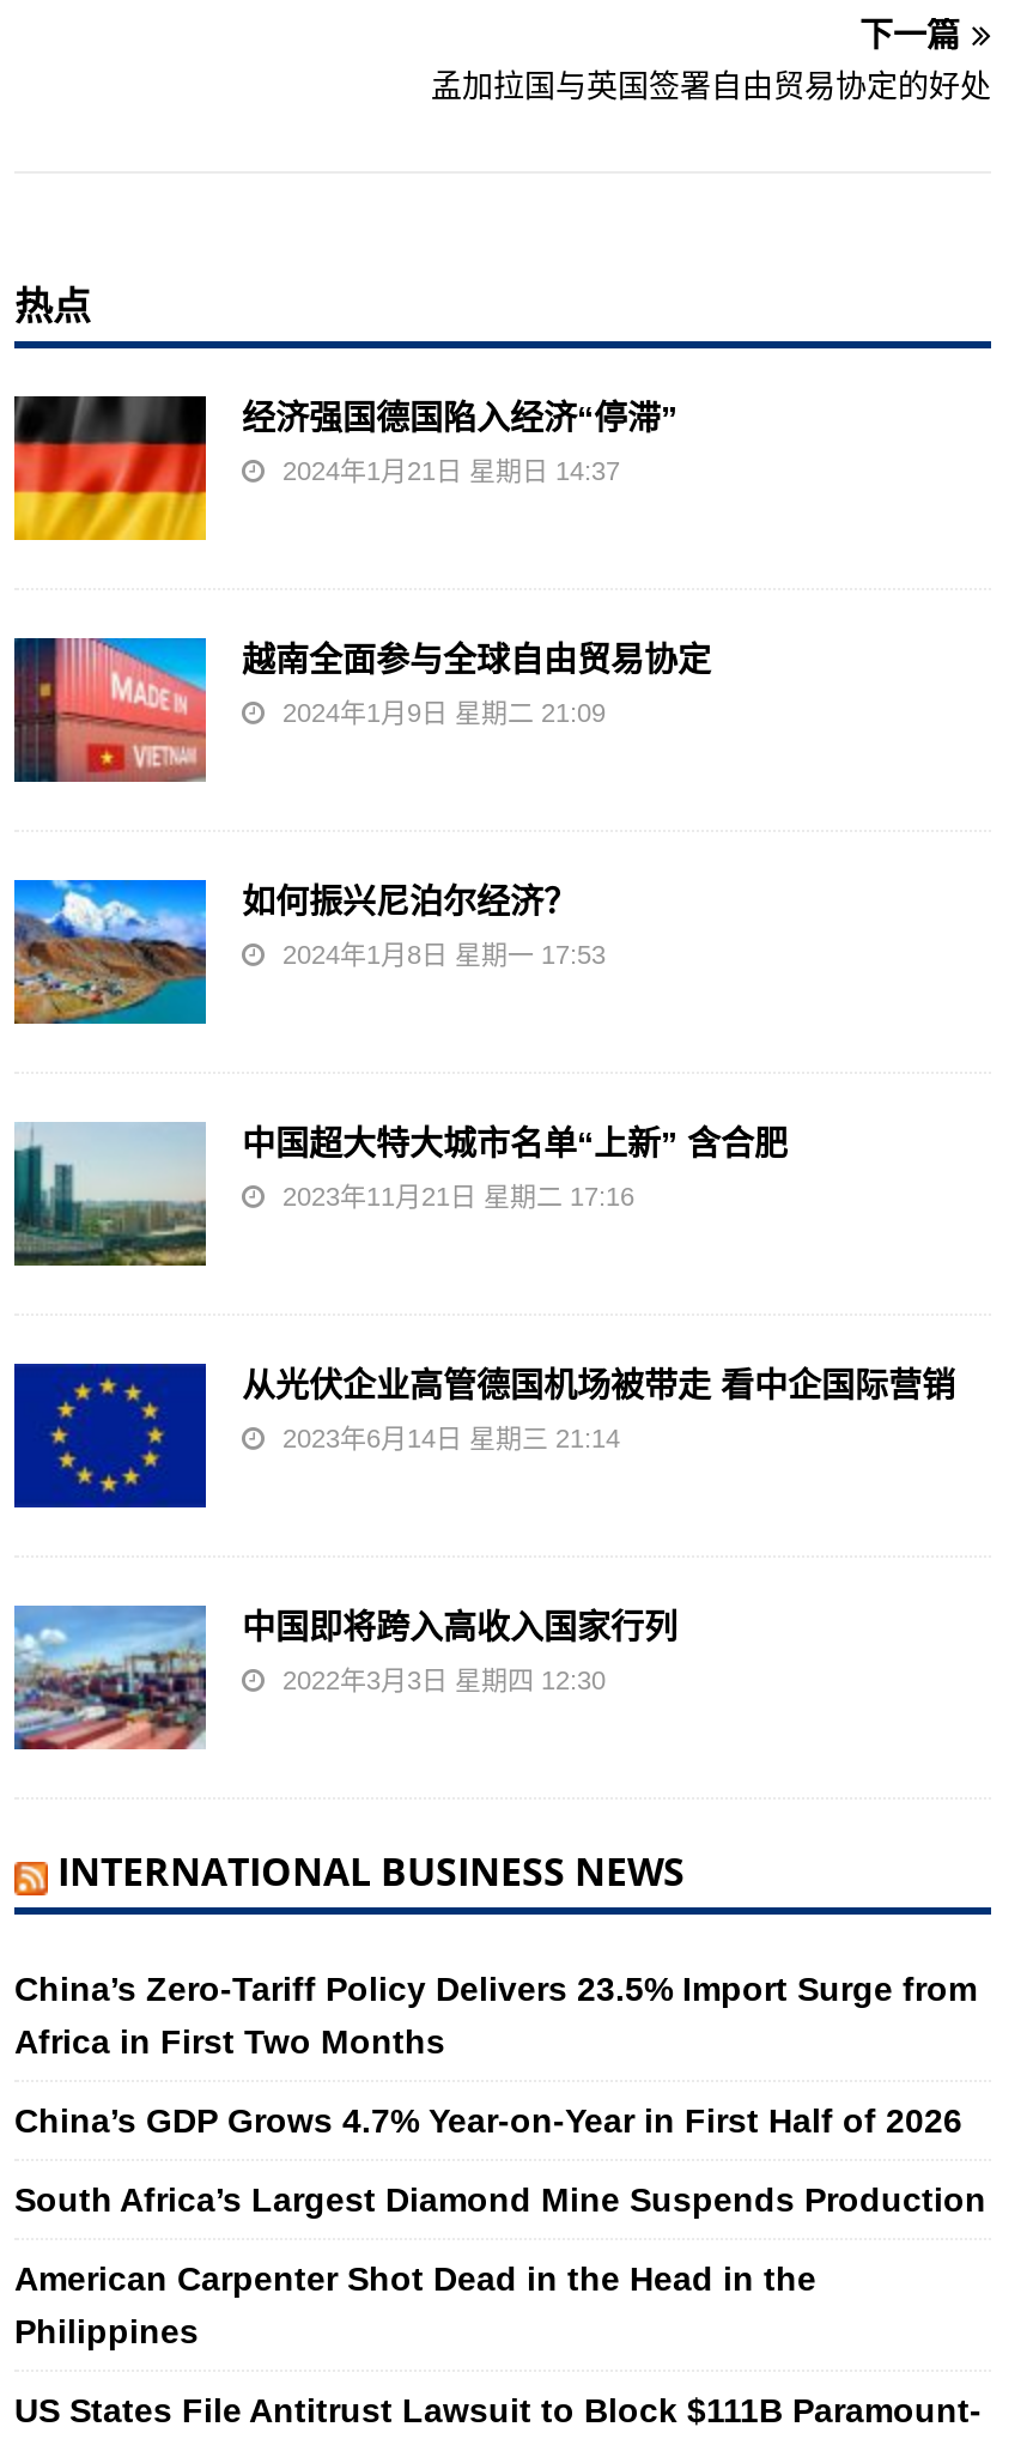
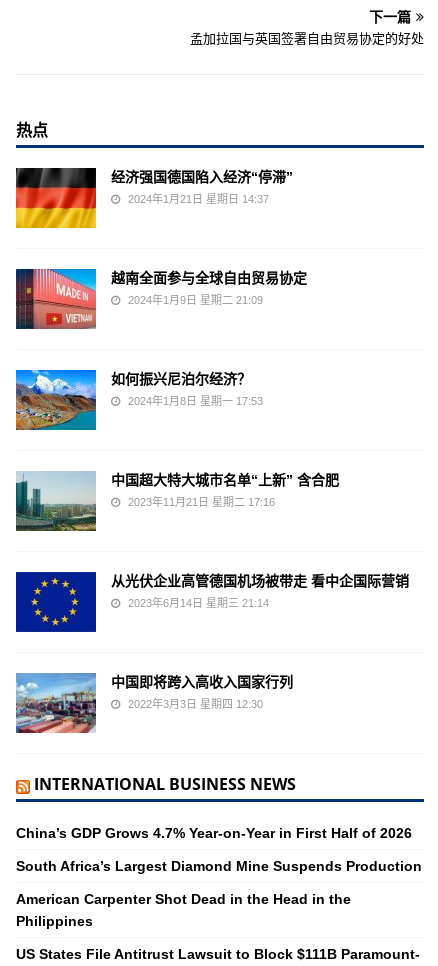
[14,1970,977,2061] China’s Zero-Tariff Policy Delivers 23.5% Import Surge from | Africa in First Two Months -> none

